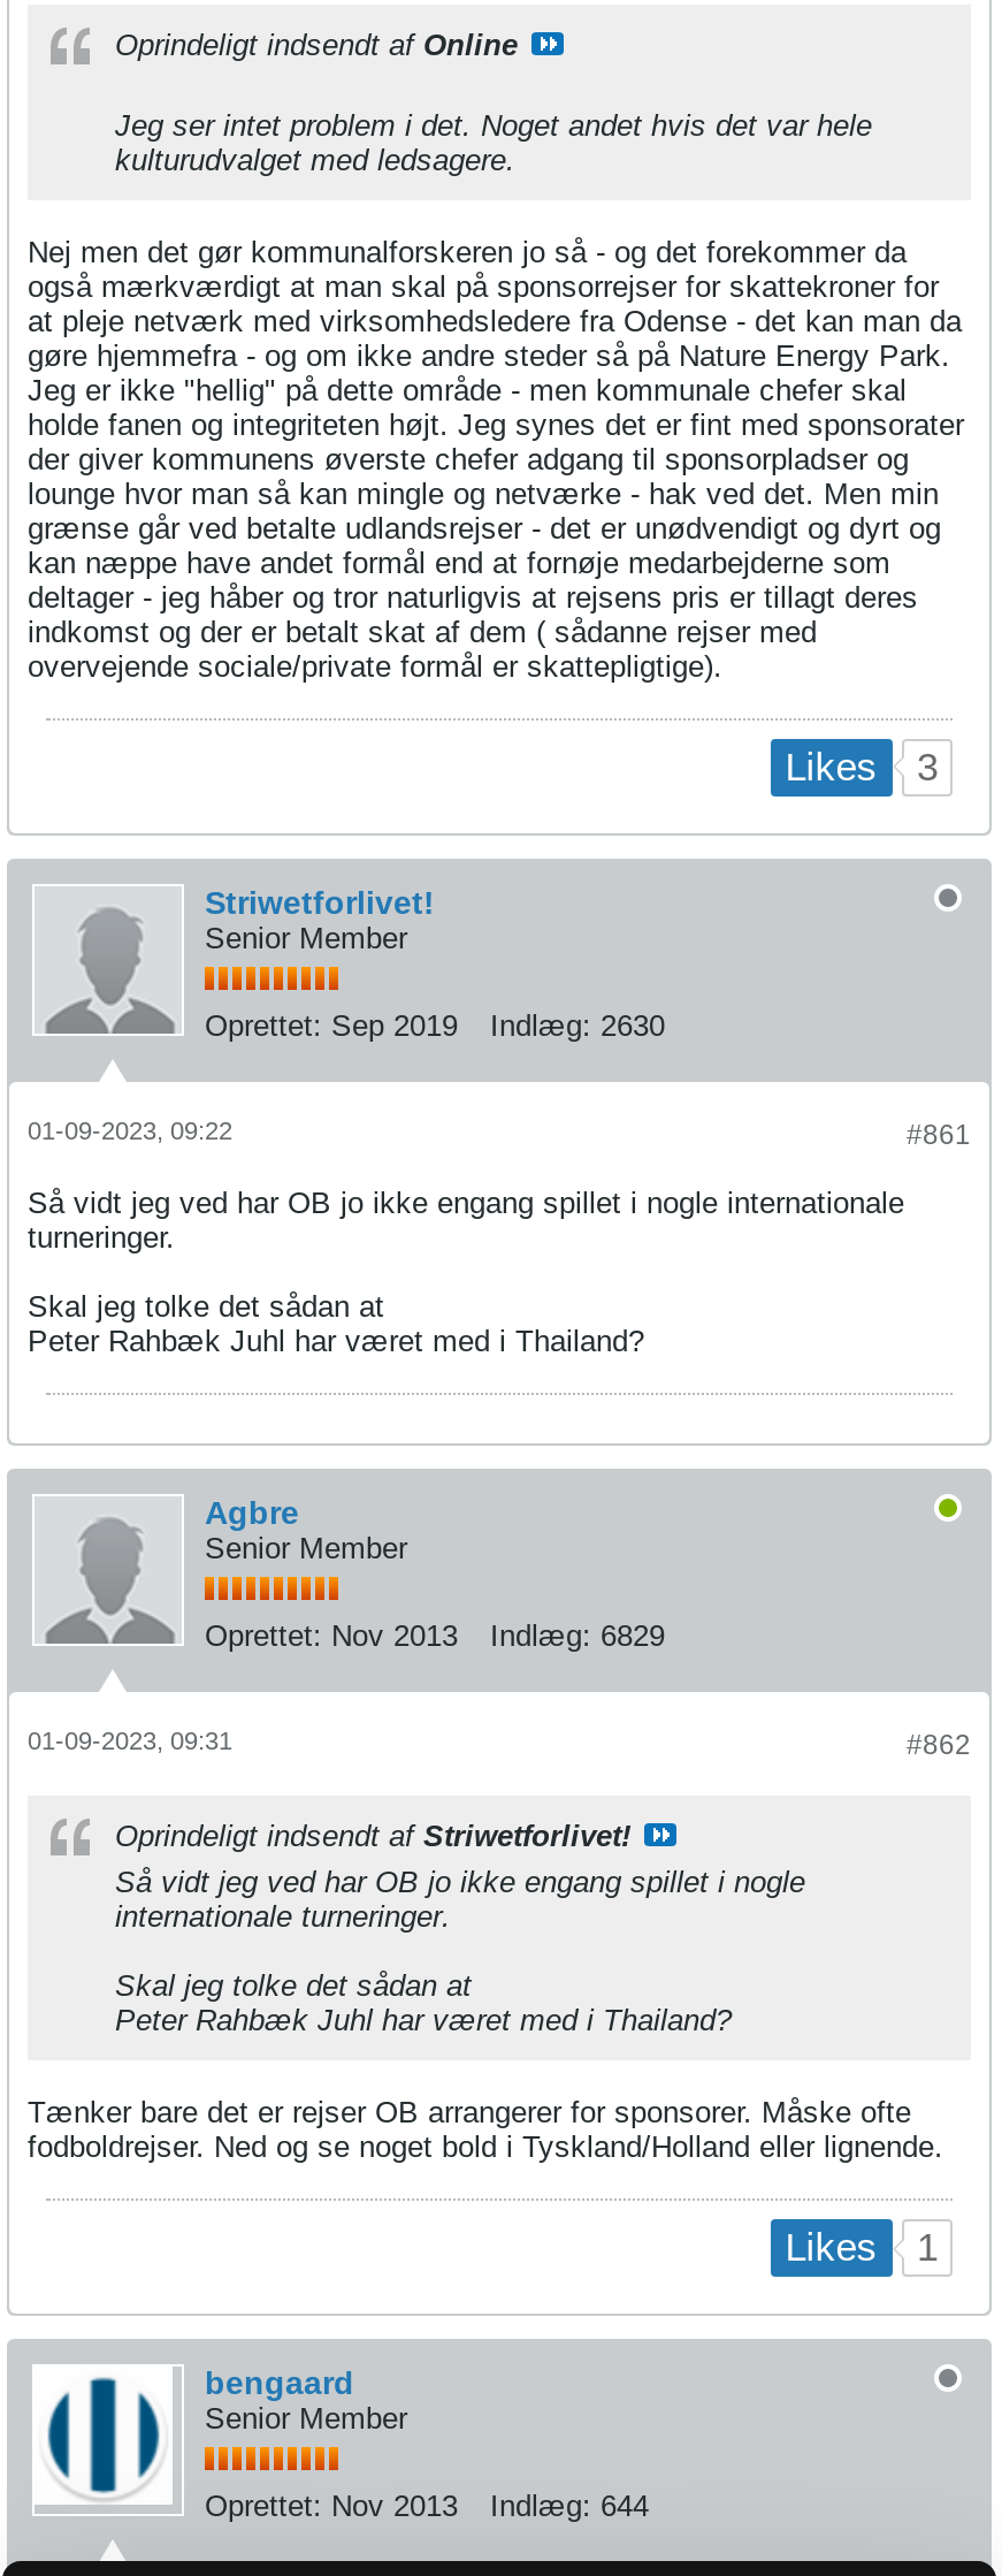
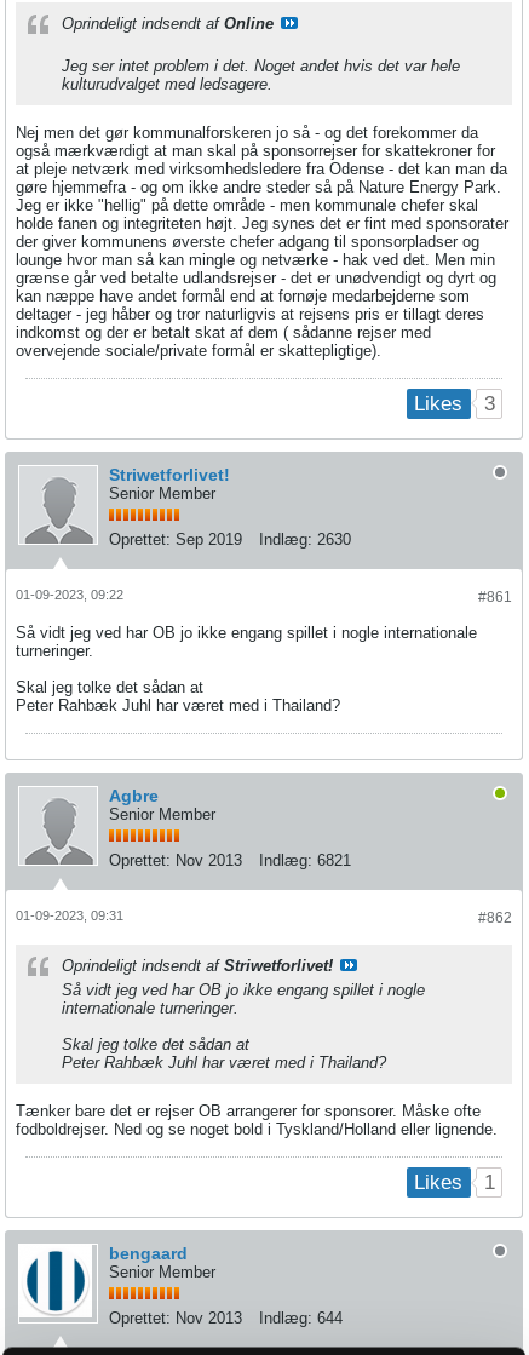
[205,1618,665,1653] Oprettet: Nov 2013 Indlæg: 6829 -> [109,851,351,869] Oprettet: Nov 2013 Indlæg: 6821

